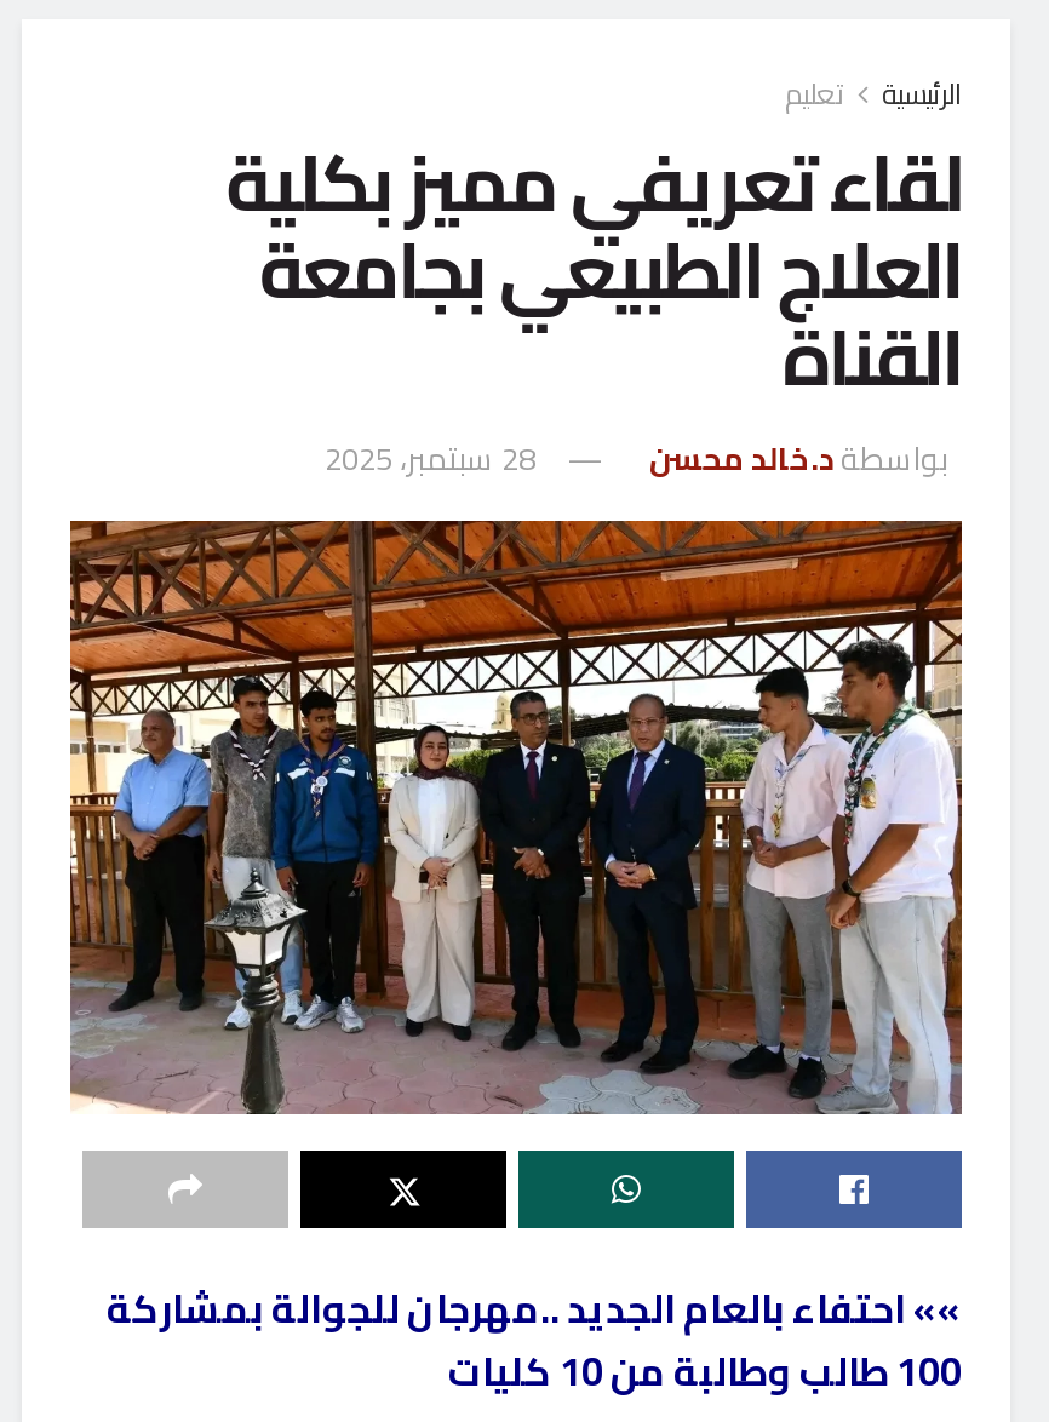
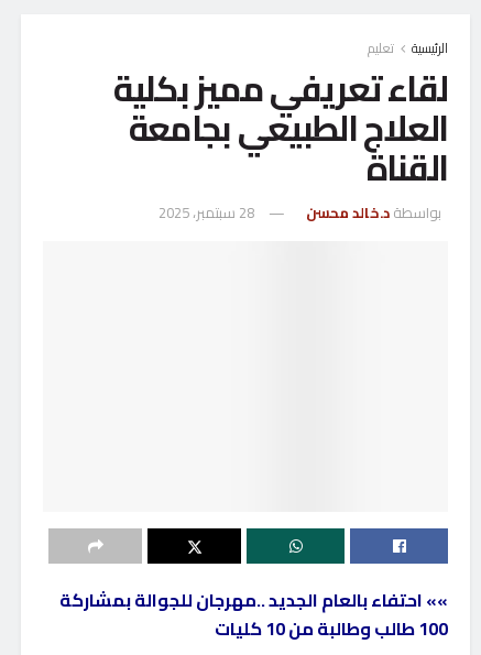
[68,517,964,1118] [image] -> none

